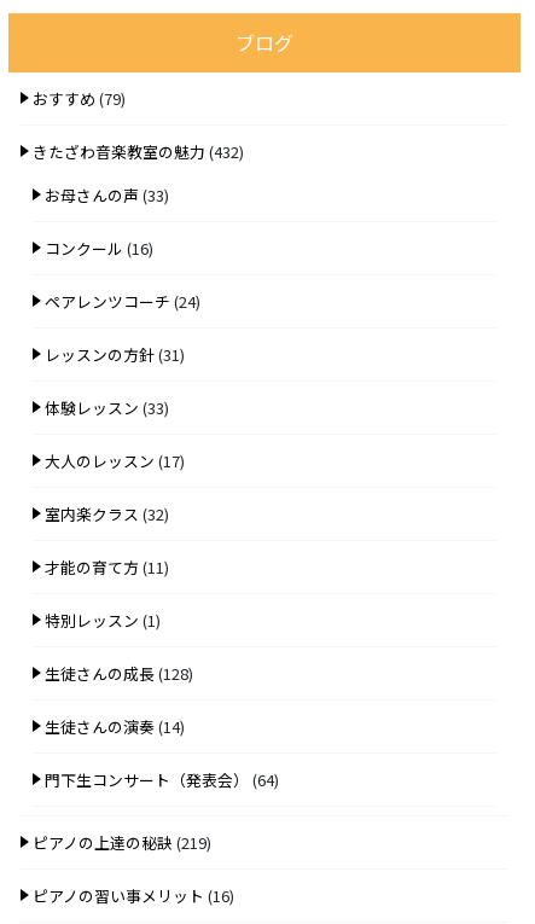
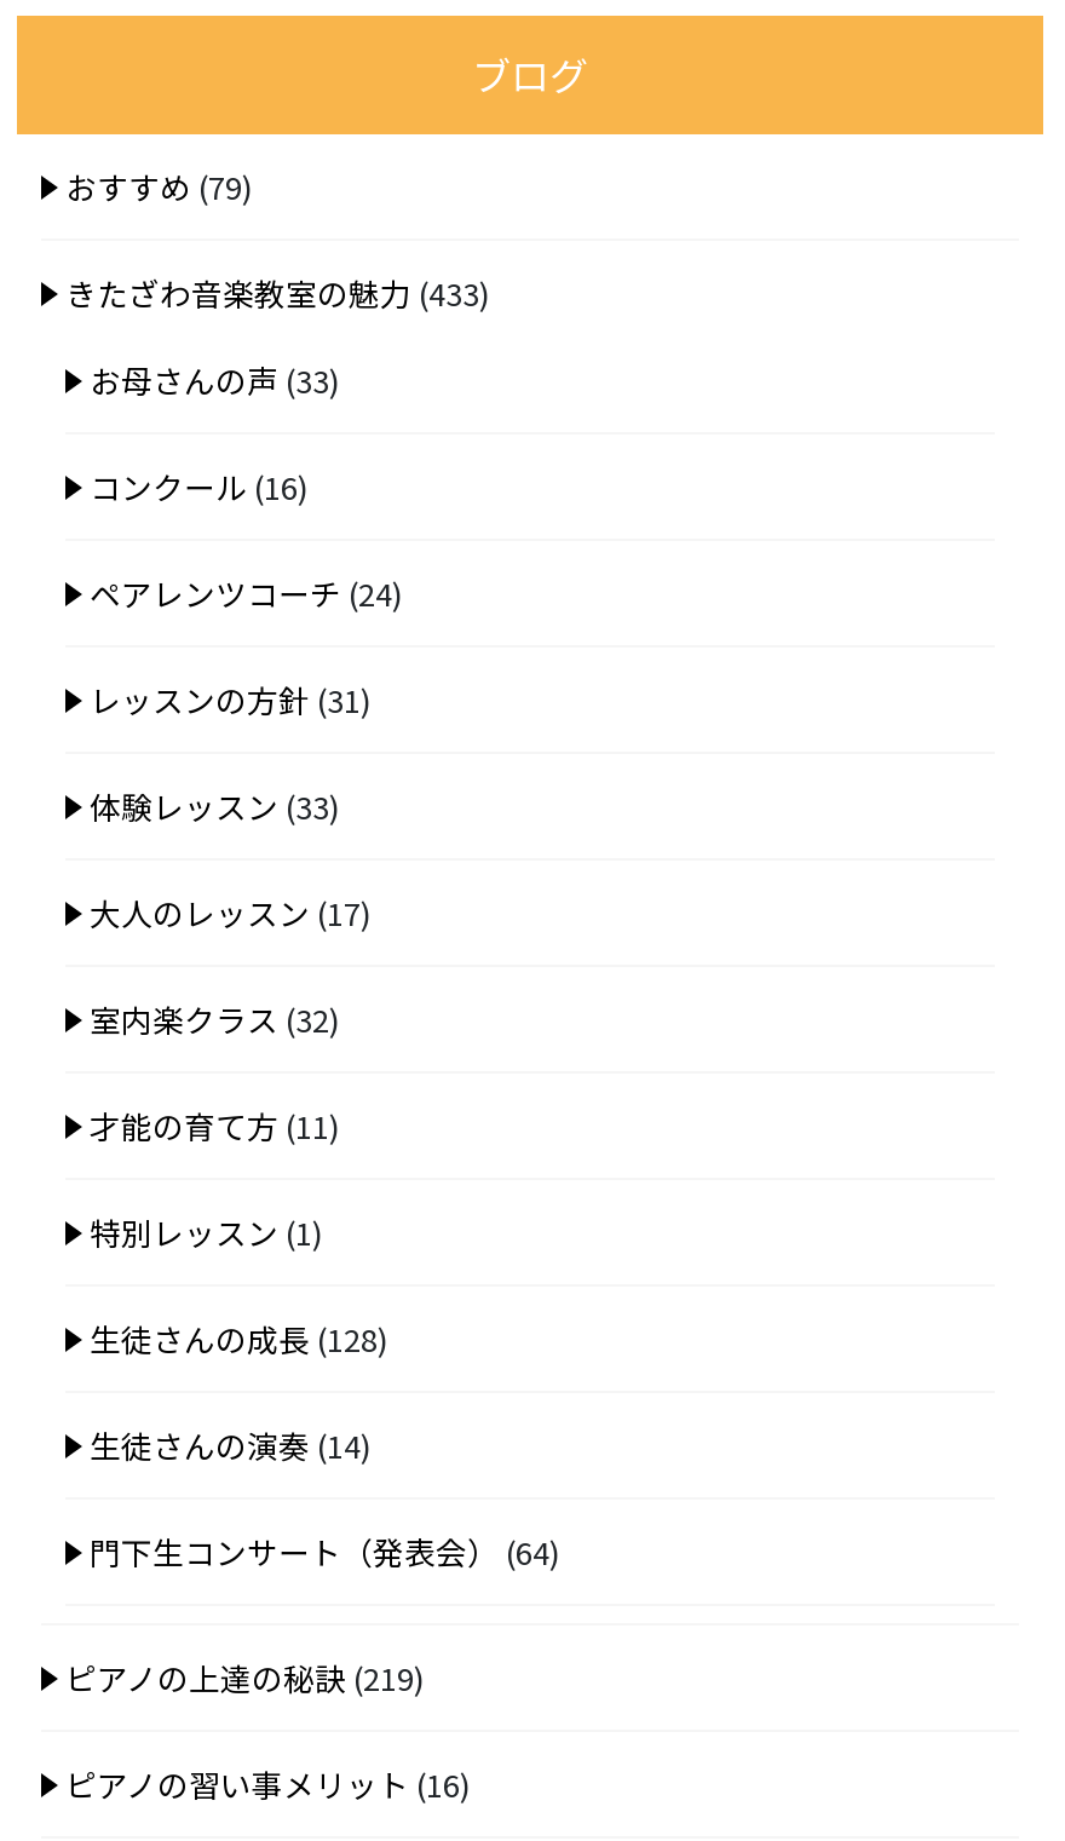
[33,140,244,163] きたざわ音楽教室の魅力(432) -> [65,271,489,317] きたざわ音楽教室の魅力(433)

